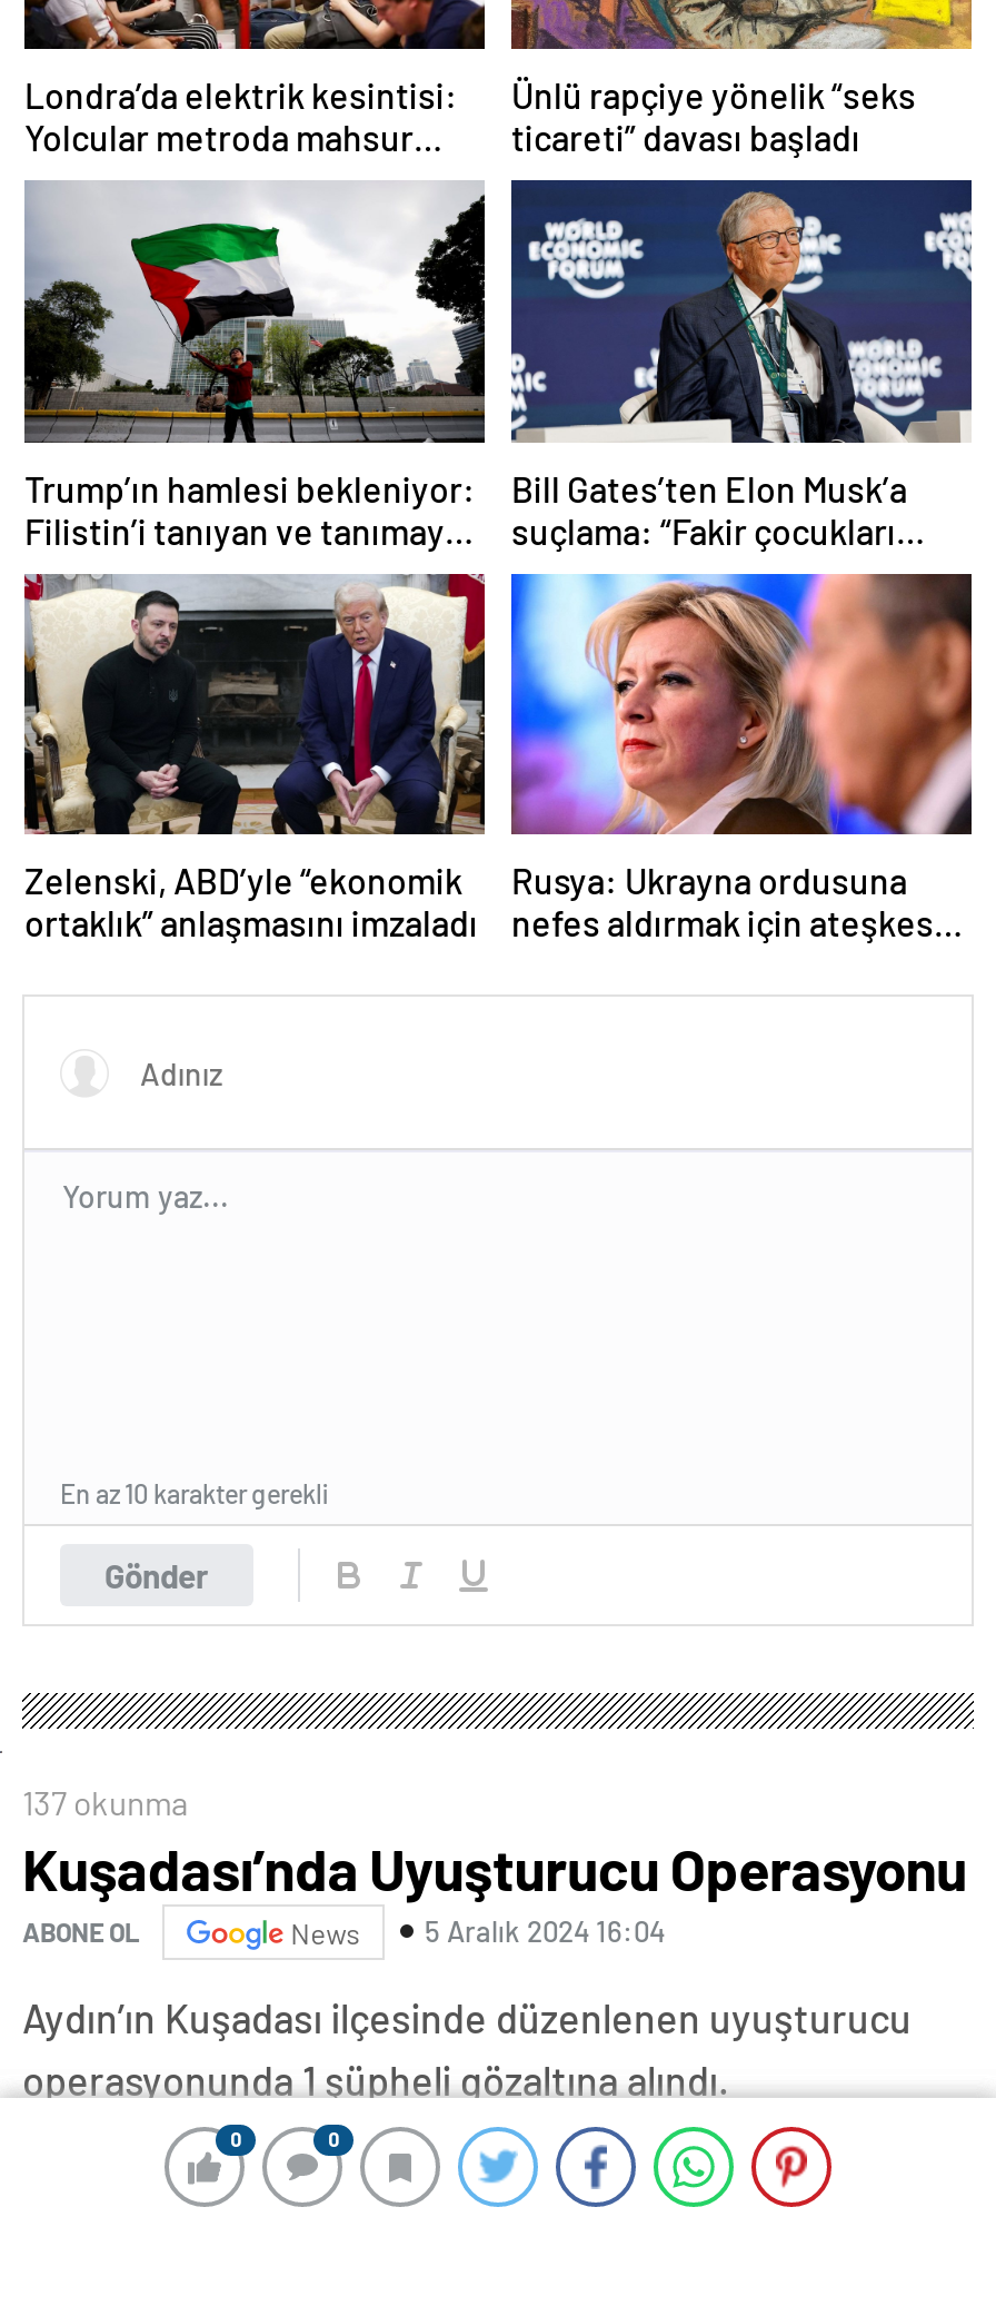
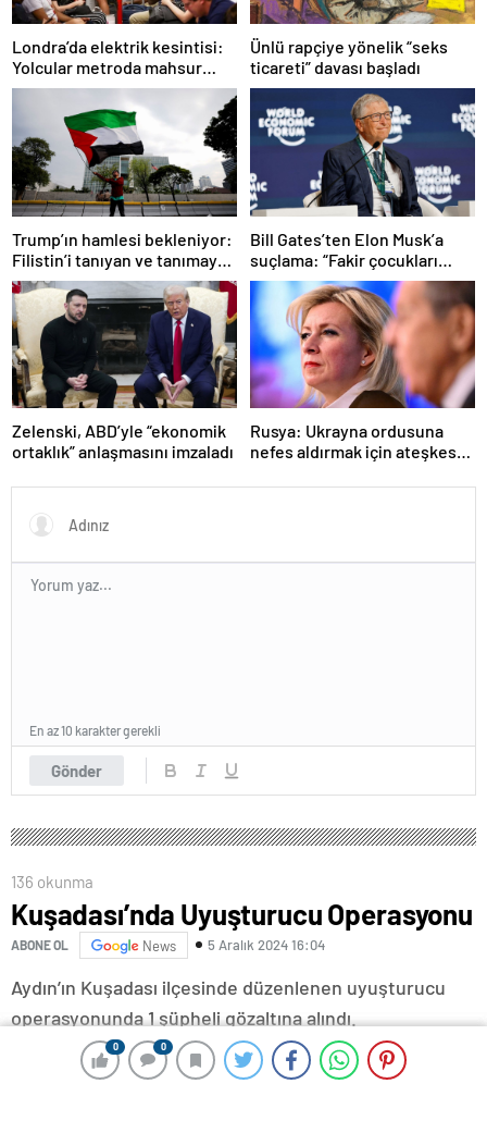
[22,1782,189,1822] 137 okunma -> [11,872,93,891] 136 okunma

